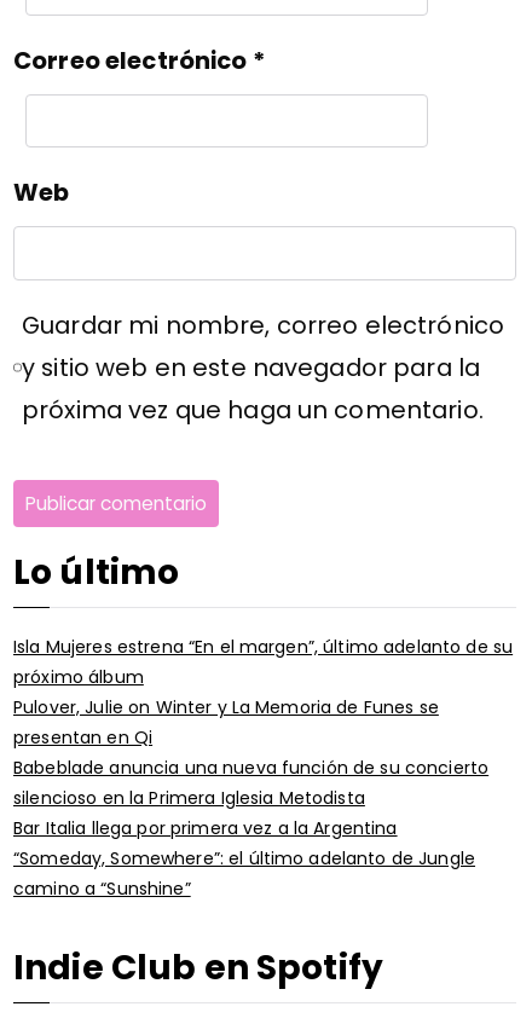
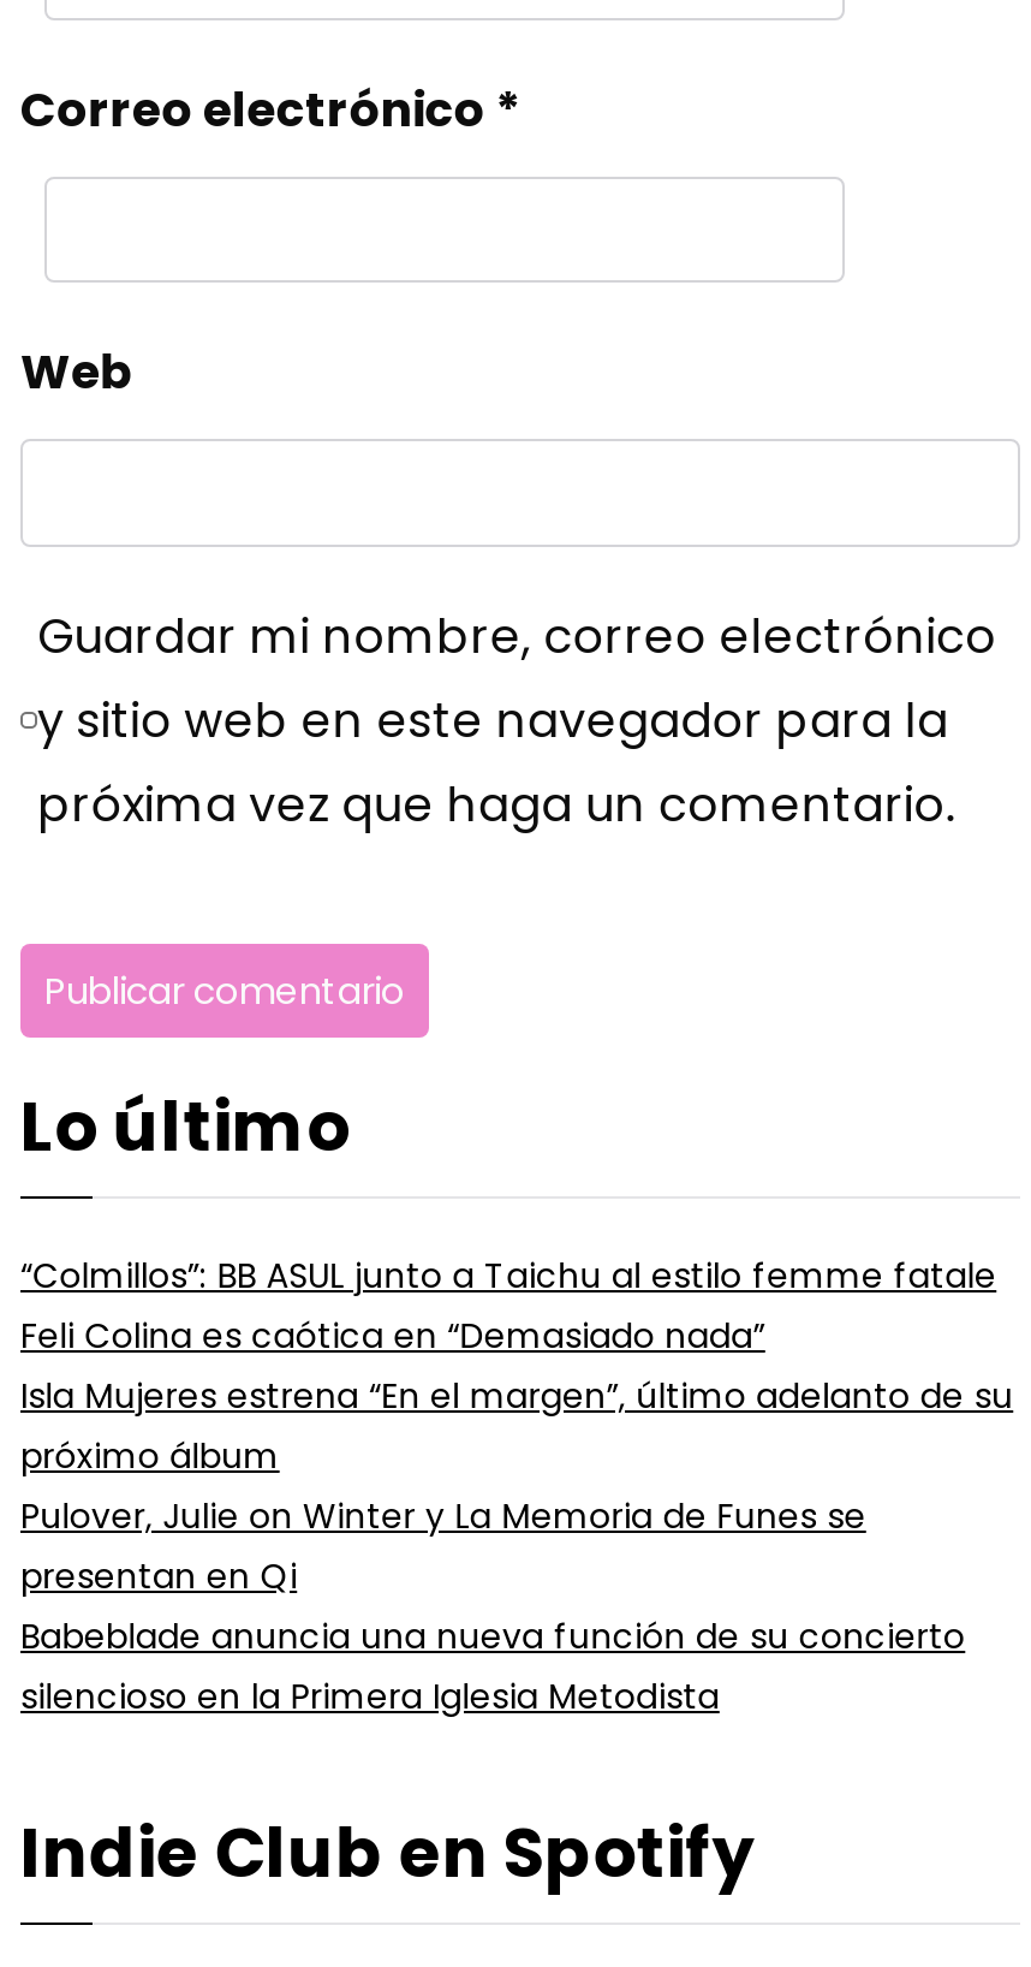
none -> [20,1251,996,1360] “Colmillos”: BB ASUL junto a Taichu al estilo femme fatale | Feli Colina es caótica en “Demasiado nada”
moved [13,635,513,810] -> [20,1372,1013,1720]: Isla Mujeres estrena “En el margen”, último adelanto de su | próximo álbum | Pulover, Julie on Winter y La Memoria de Funes se | presentan en Qi | Babeblade anuncia una nueva función de su concierto | silencioso en la Primera Iglesia Metodista
[13,816,475,901] Bar Italia llega por primera vez a la Argentina | “Someday, Somewhere”: el último adelanto de Jungle | camino a “Sunshine” -> none

